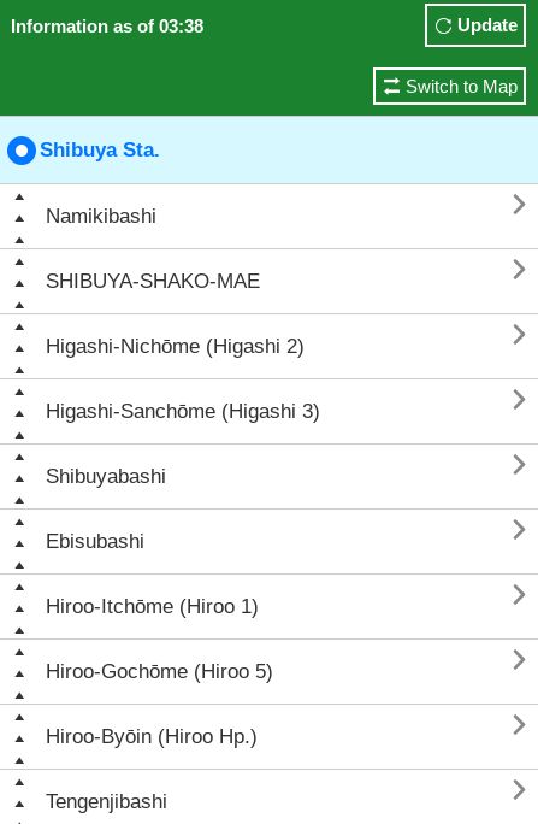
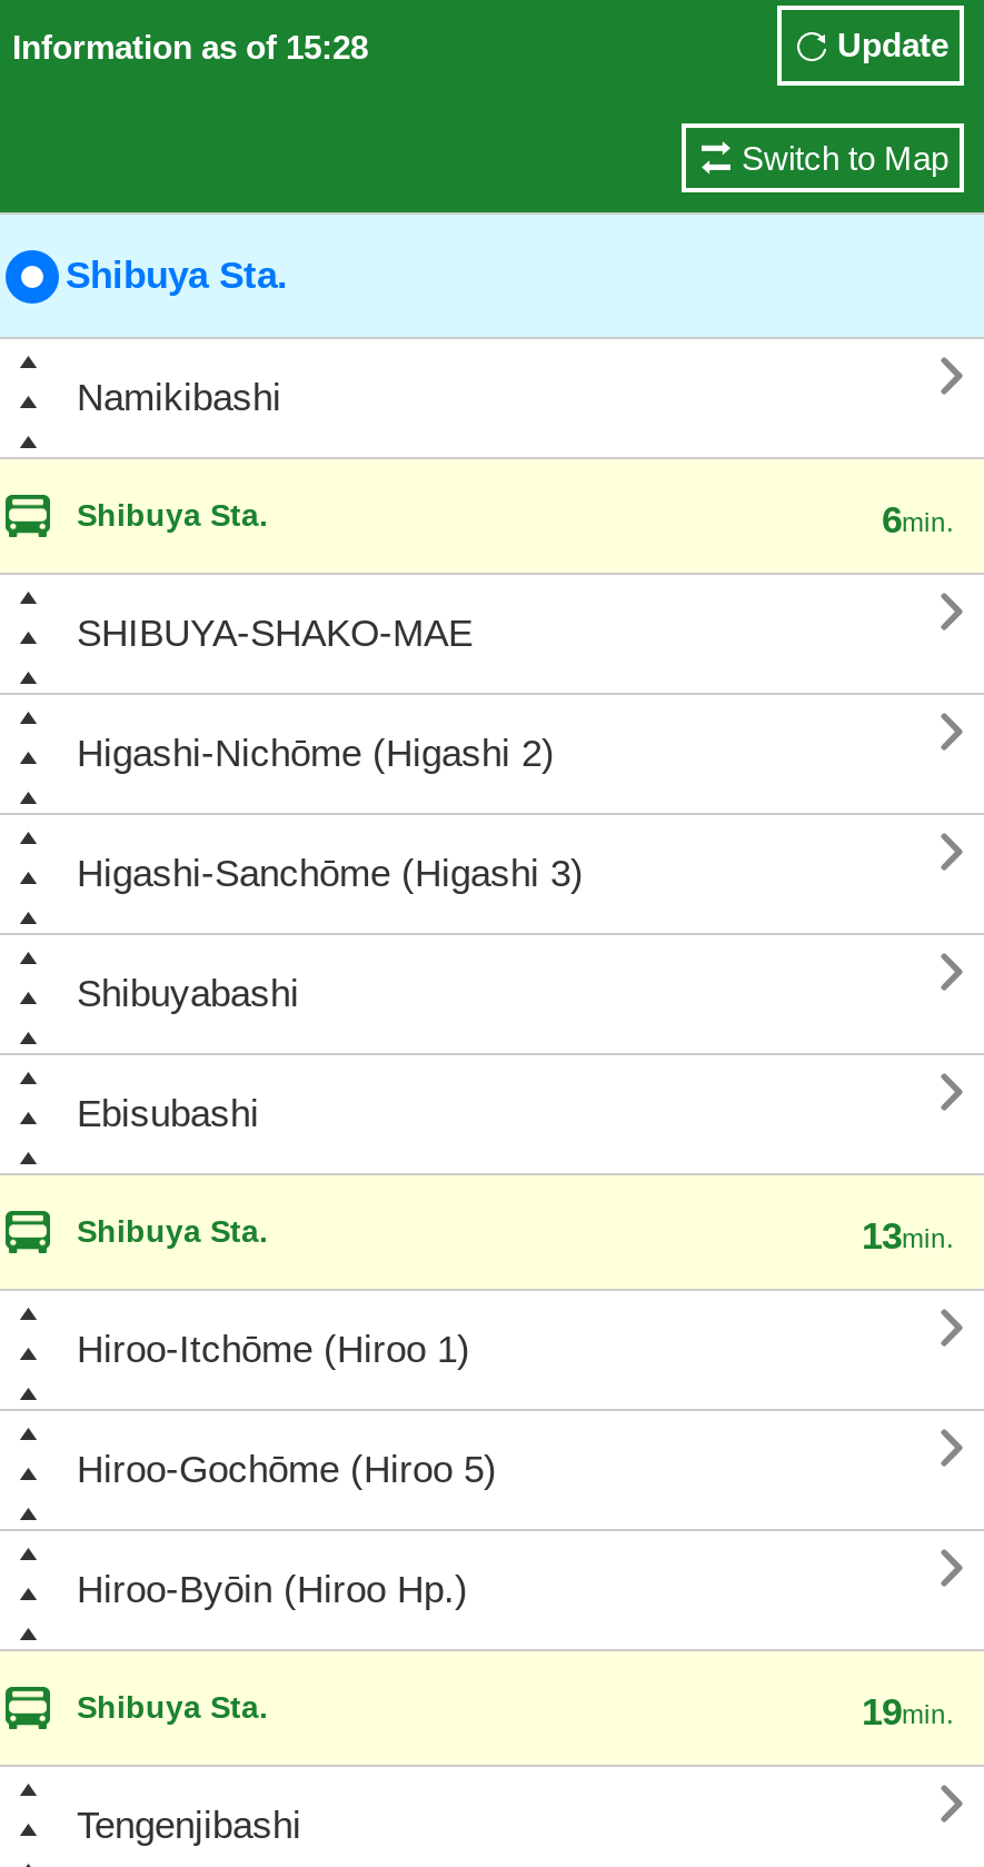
[11,16,203,36] Information as of 03:38 -> [12,28,368,66] Information as of 15:28
none -> [77,497,953,542] Shibuya Sta. | 6min.
none -> [77,1213,953,1258] Shibuya Sta. | 13min.
none -> [77,1689,953,1734] Shibuya Sta. | 19min.

